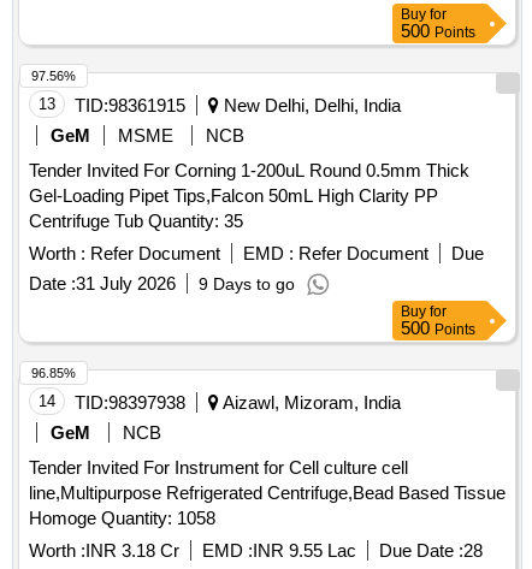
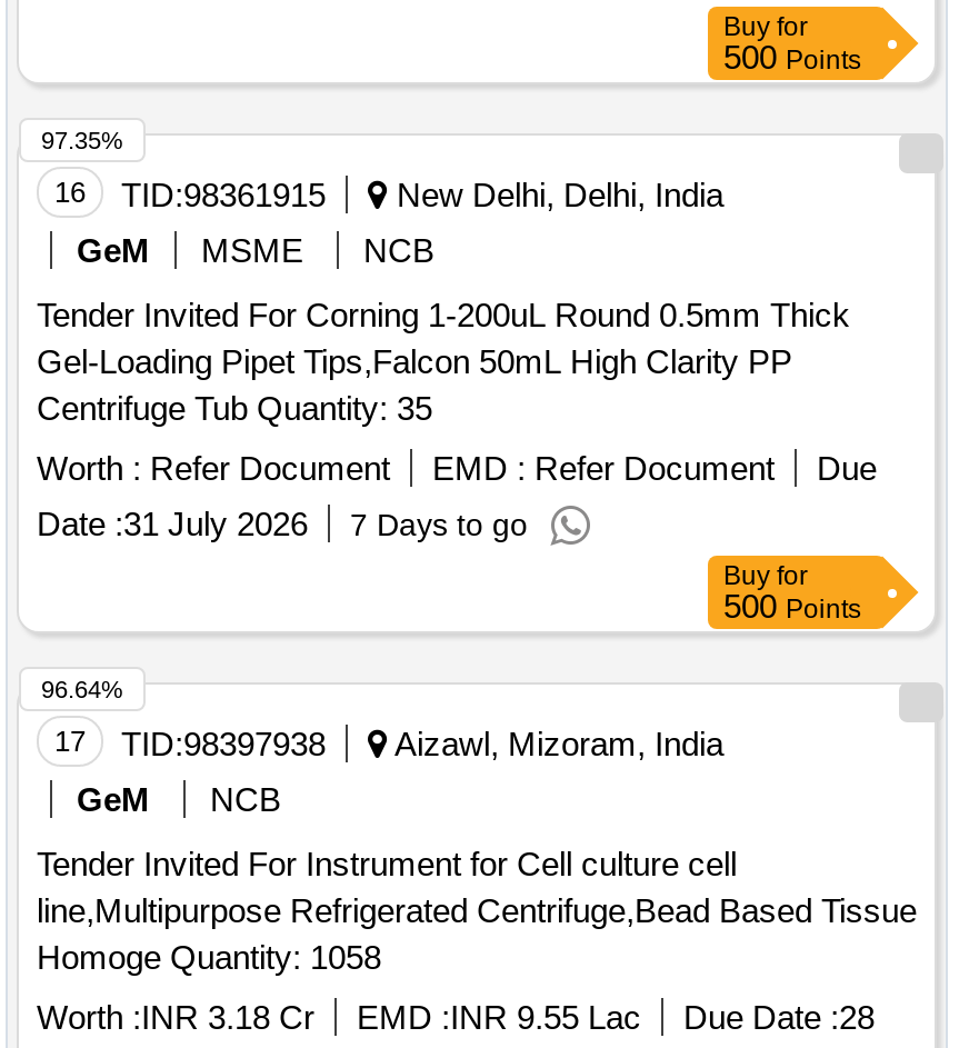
[31,69,76,83] 97.56% -> [41,127,123,154] 97.35%
[39,95,401,116] 13 TID:98361915 New Delhi, Delhi, India -> [54,176,723,214] 16 TID:98361915 New Delhi, Delhi, India
[29,273,295,294] Date : 31 July 2026 9 Days to go -> [37,505,528,543] Date : 31 July 2026 7 Days to go
[31,366,76,380] 96.85% -> [41,676,123,703] 96.64%
[39,392,401,413] 14 TID:98397938 Aizawl, Mizoram, India -> [54,725,723,763] 17 TID:98397938 Aizawl, Mizoram, India

